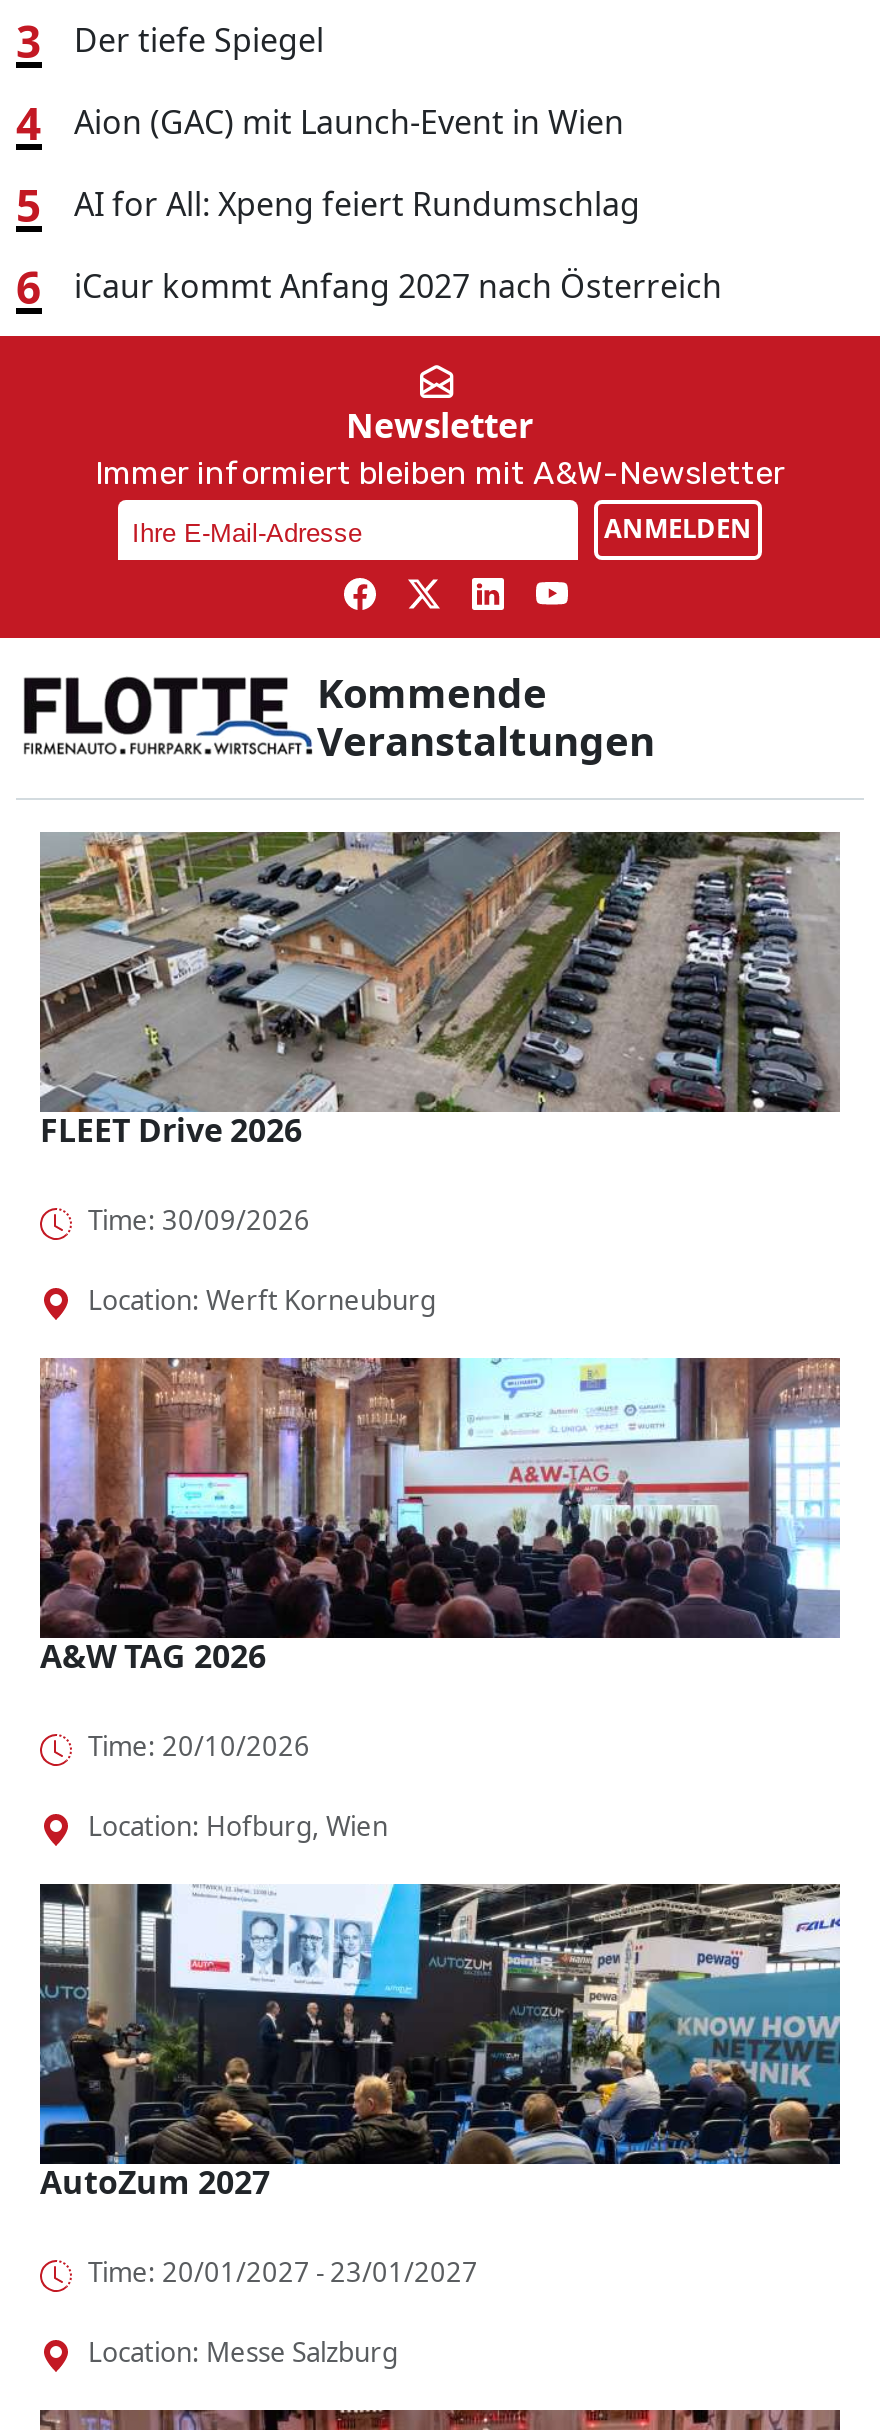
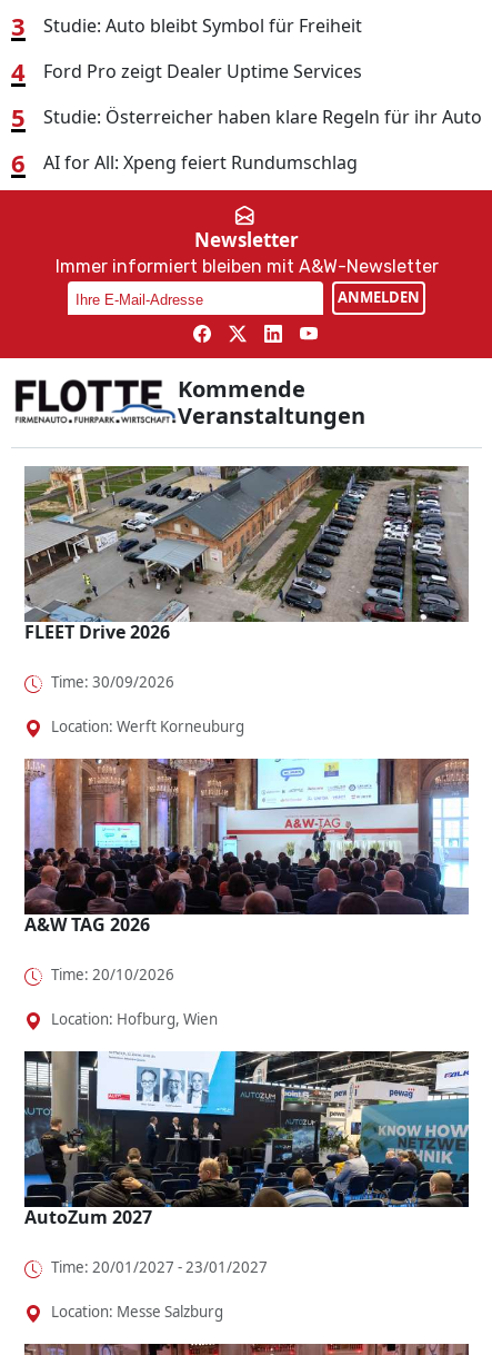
[74,18,324,62] Der tiefe Spiegel -> [43,13,362,38] Studie: Auto bleibt Symbol für Freiheit
[74,100,624,144] Aion (GAC) mit Launch-Event in Wien -> [43,59,362,84] Ford Pro zeigt Dealer Uptime Services
moved [74,182,640,226] -> [43,150,358,175]: AI for All: Xpeng feiert Rundumschlag
none -> [43,105,482,129] Studie: Österreicher haben klare Regeln für ihr Auto
[74,264,722,308] iCaur kommt Anfang 2027 nach Österreich -> none

